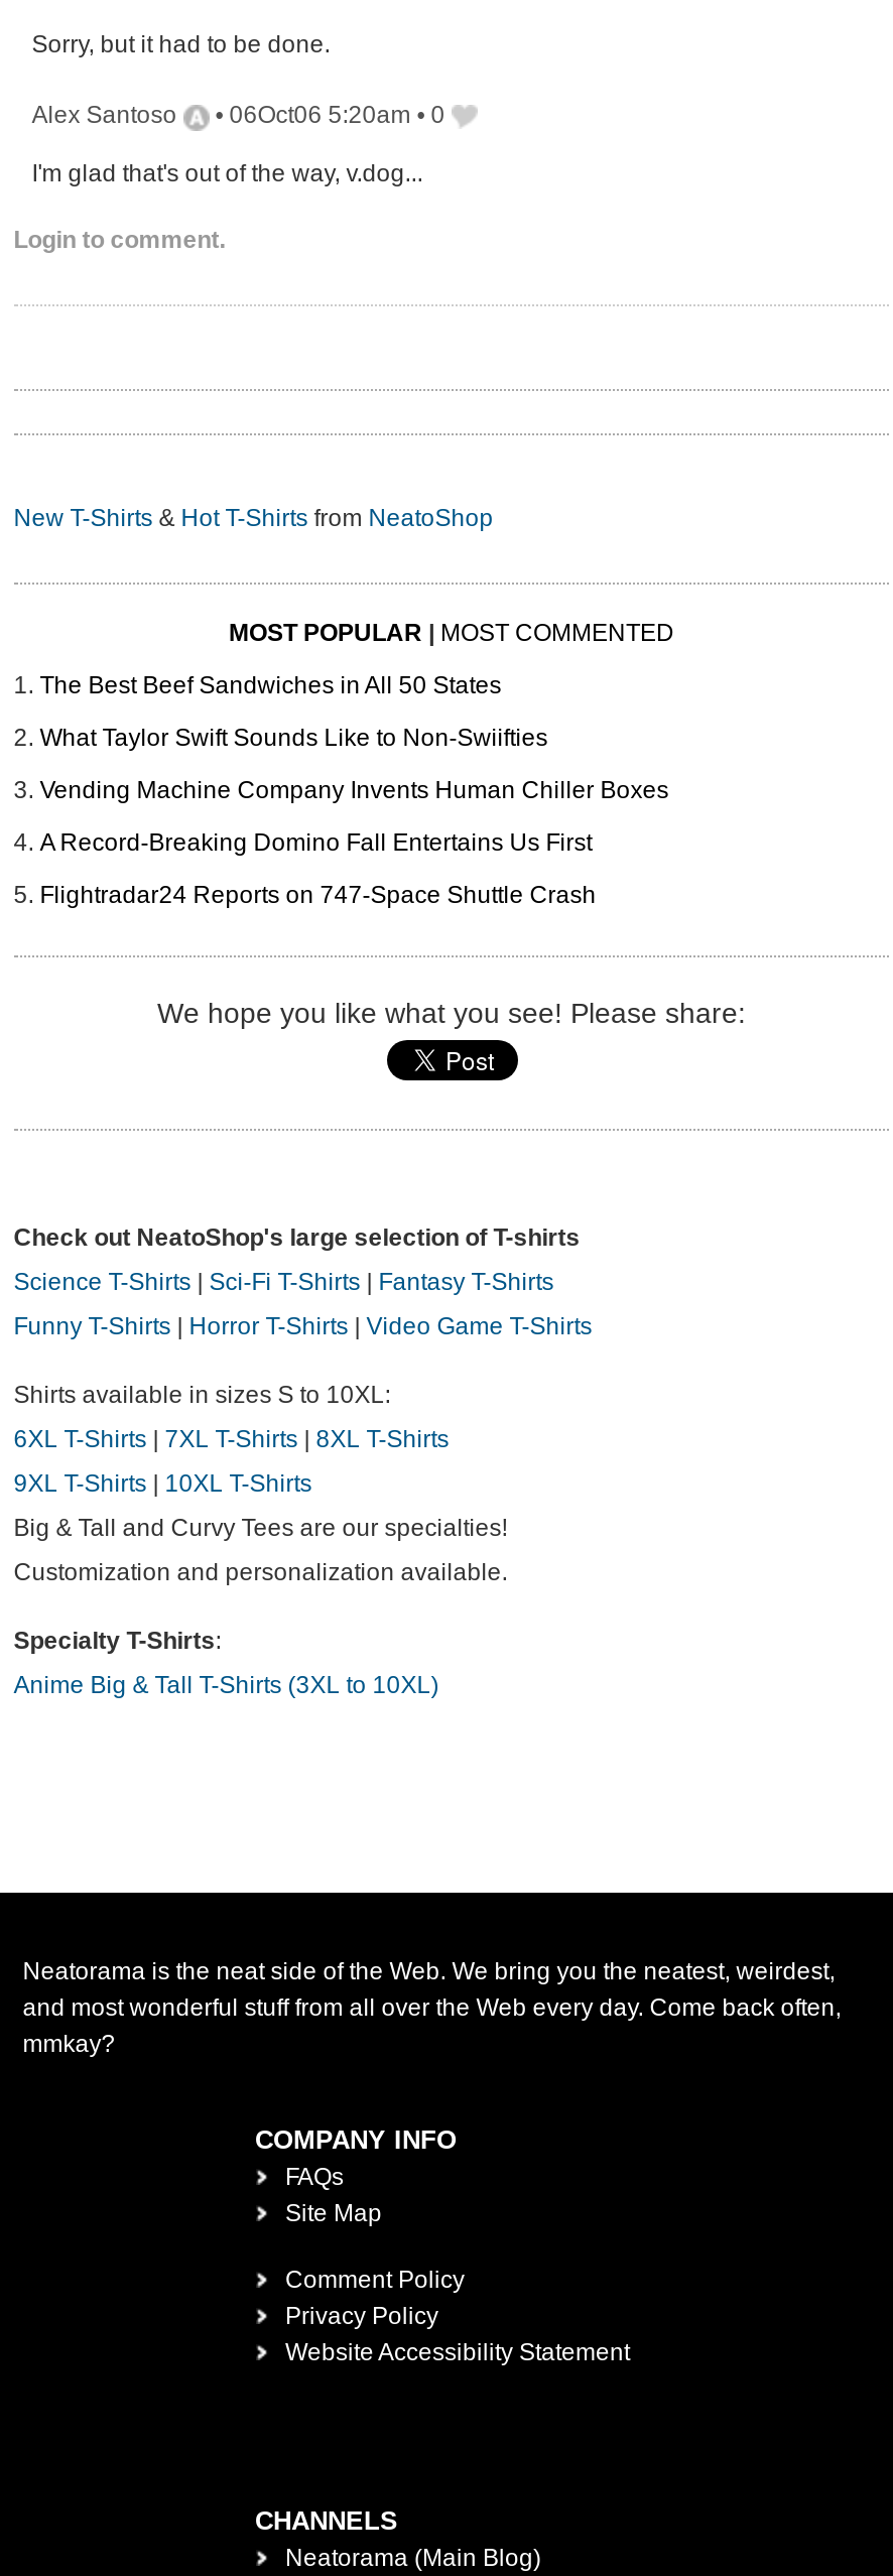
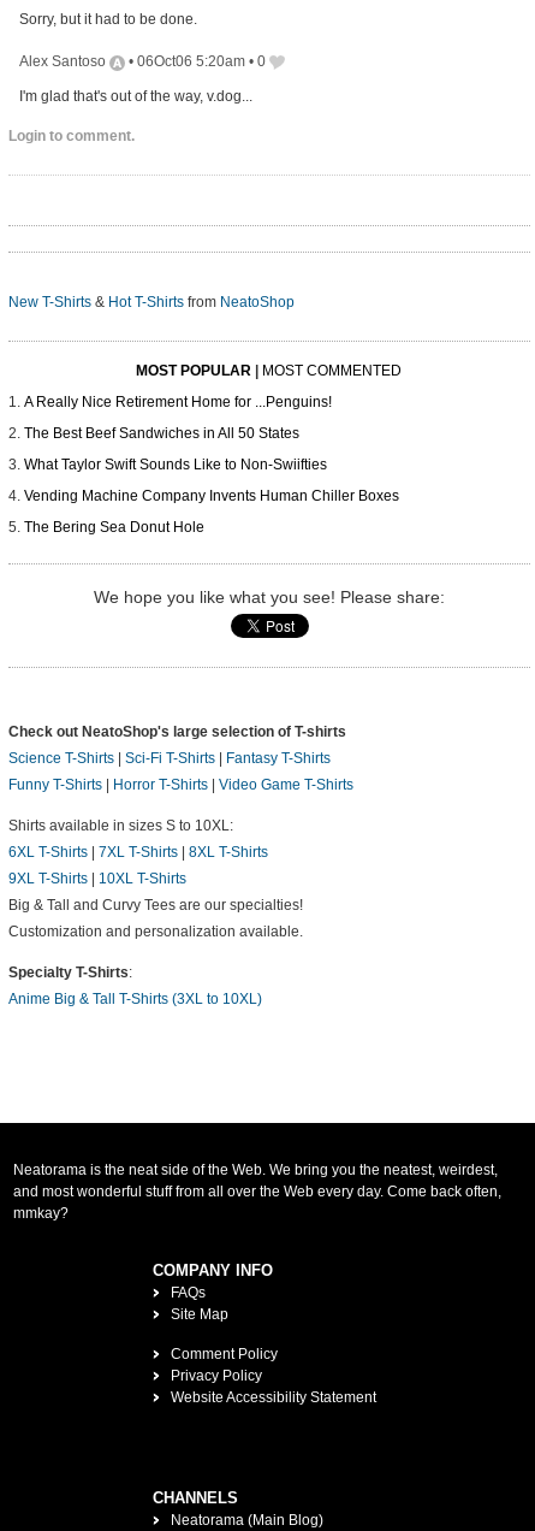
none -> [24,394,331,411] A Really Nice Retirement Home for ...Penguins!
moved [40,672,669,805] -> [24,425,399,505]: The Best Beef Sandwiches in All 50 States | What Taylor Swift Sounds Like to Non-Swiifties | Vending Machine Company Invents Human Chiller Boxes
[40,829,596,910] A Record-Breaking Domino Fall Entertains Us First | Flightradar24 Reports on 747-Space Shuttle Crash -> [24,519,204,536] The Bering Sea Donut Hole

